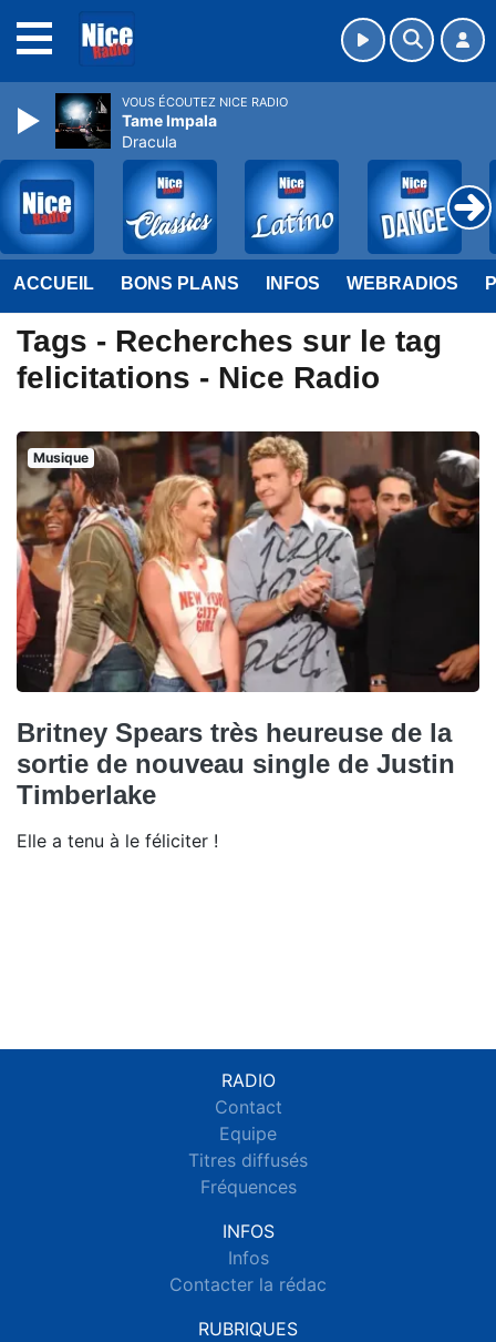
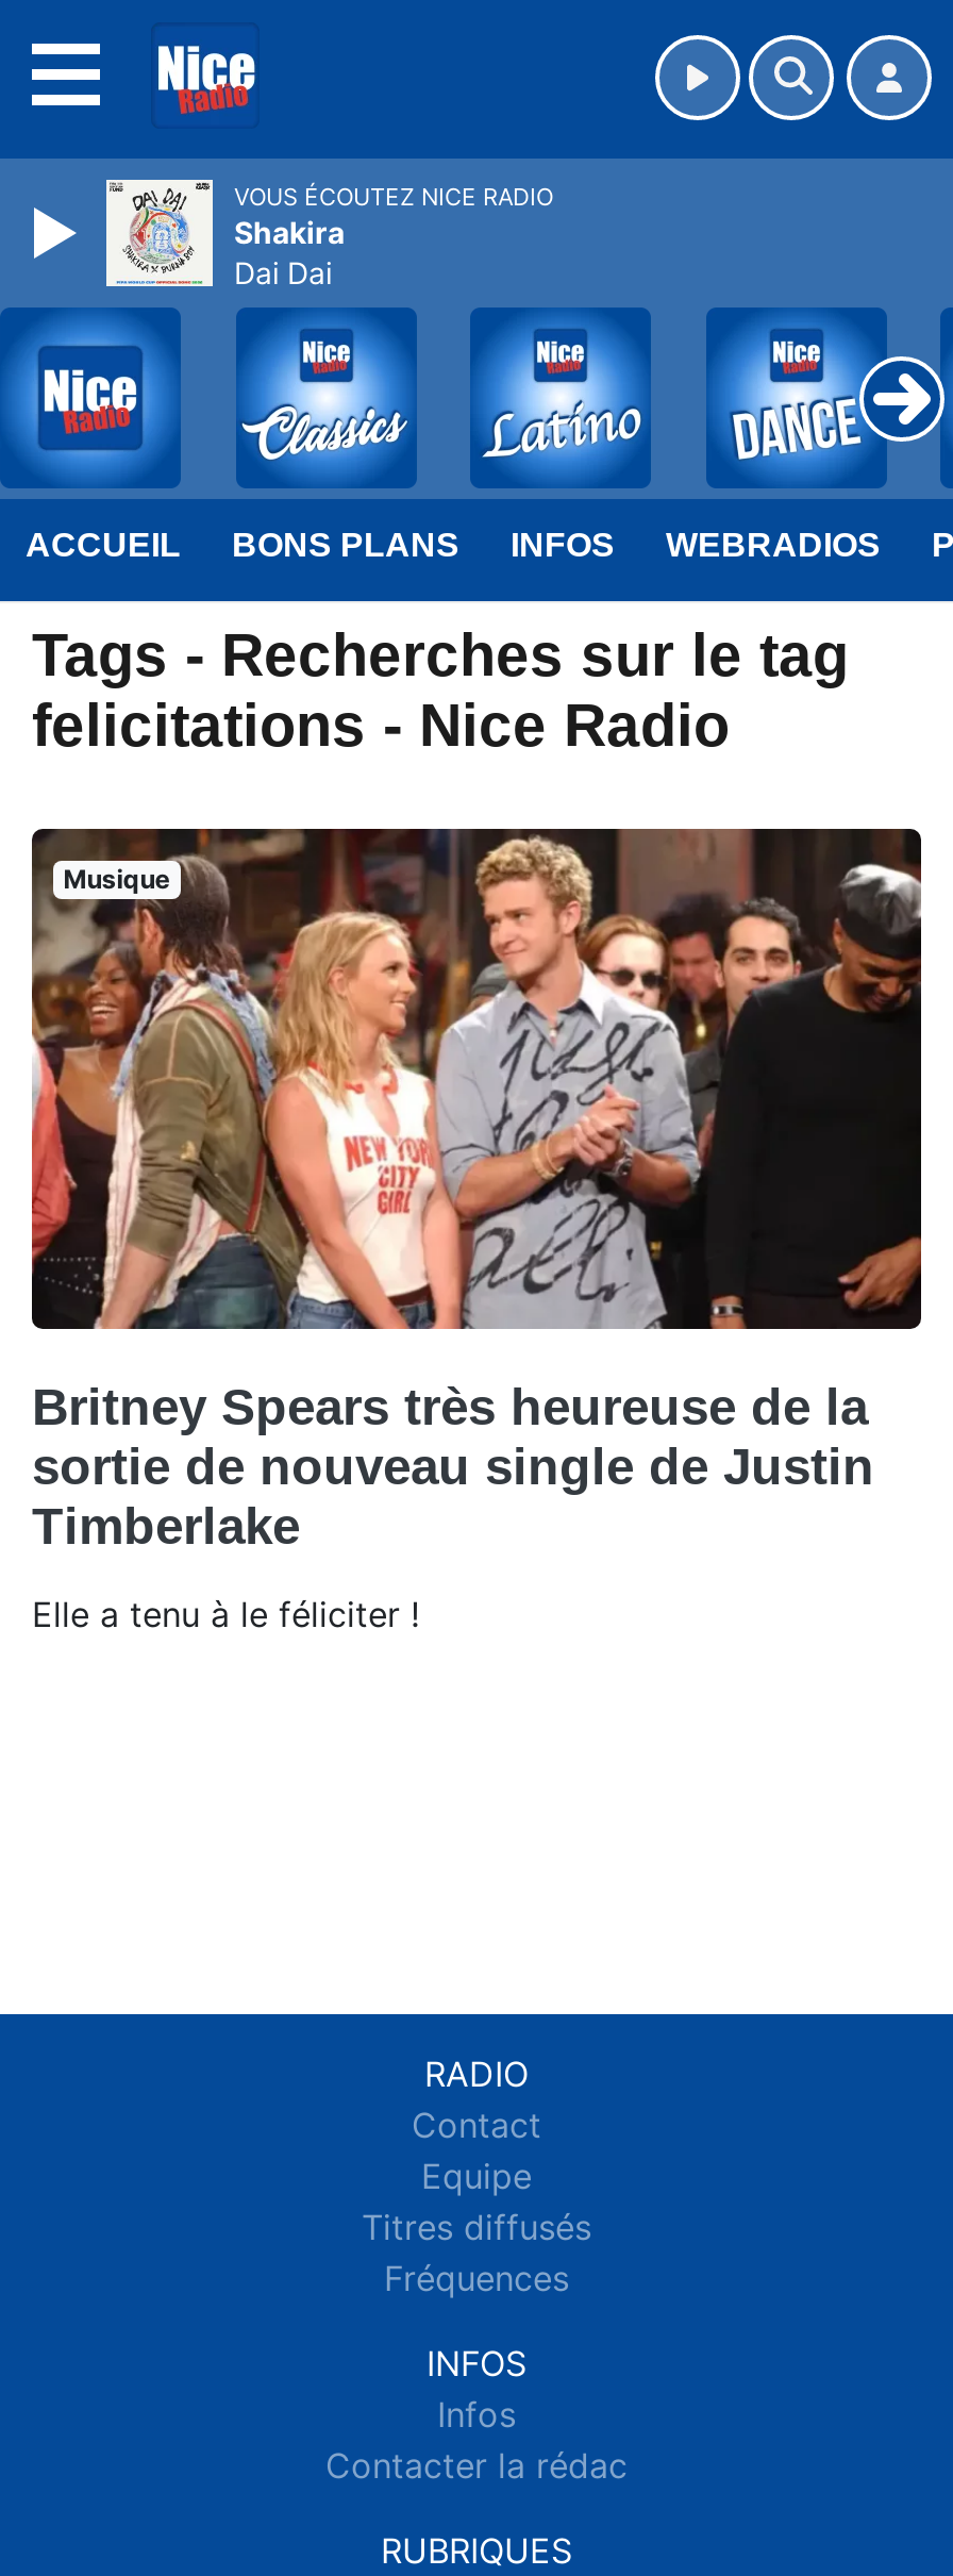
[54,92,217,151] [image] | Tame Impala | Dracula -> [104,178,345,290] [image] | Shakira | Dai Dai

